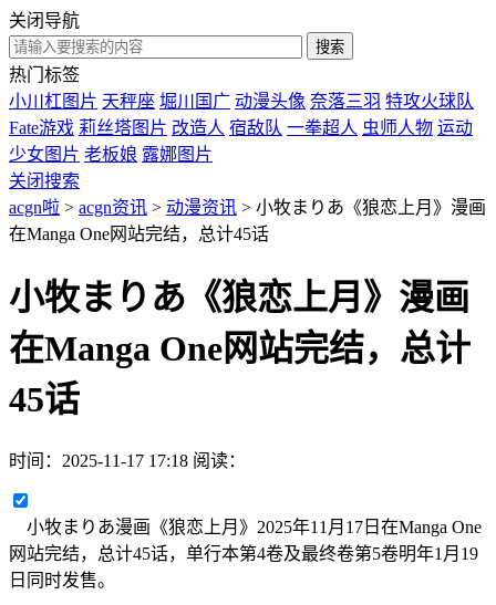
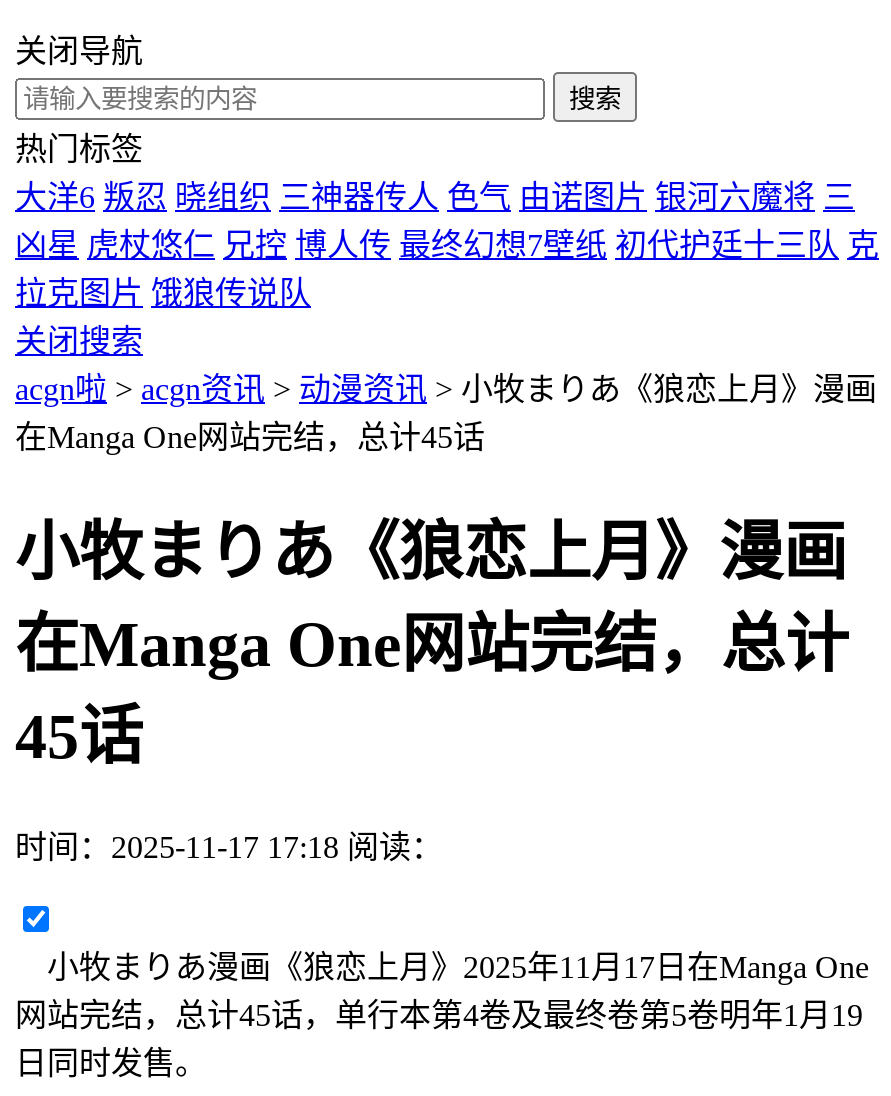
[9,92,474,164] 小川杠图片 天秤座 堀川国广 动漫头像 奈落三羽 特攻火球队 | Fate游戏 莉丝塔图片 改造人 宿敌队 一拳超人 虫师人物 运动 | 少女图片 老板娘 露娜图片 -> [15,180,879,310] 大洋6 叛忍 晓组织 三神器传人 色气 由诺图片 银河六魔将 三 | 凶星 虎杖悠仁 兄控 博人传 最终幻想7壁纸 初代护廷十三队 克 | 拉克图片 饿狼传说队

